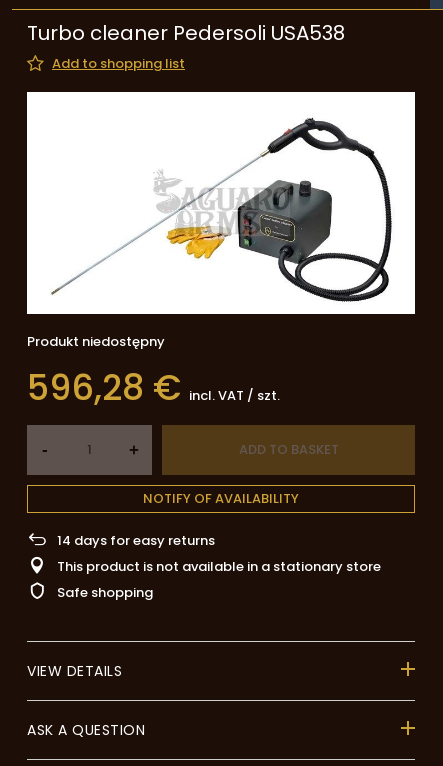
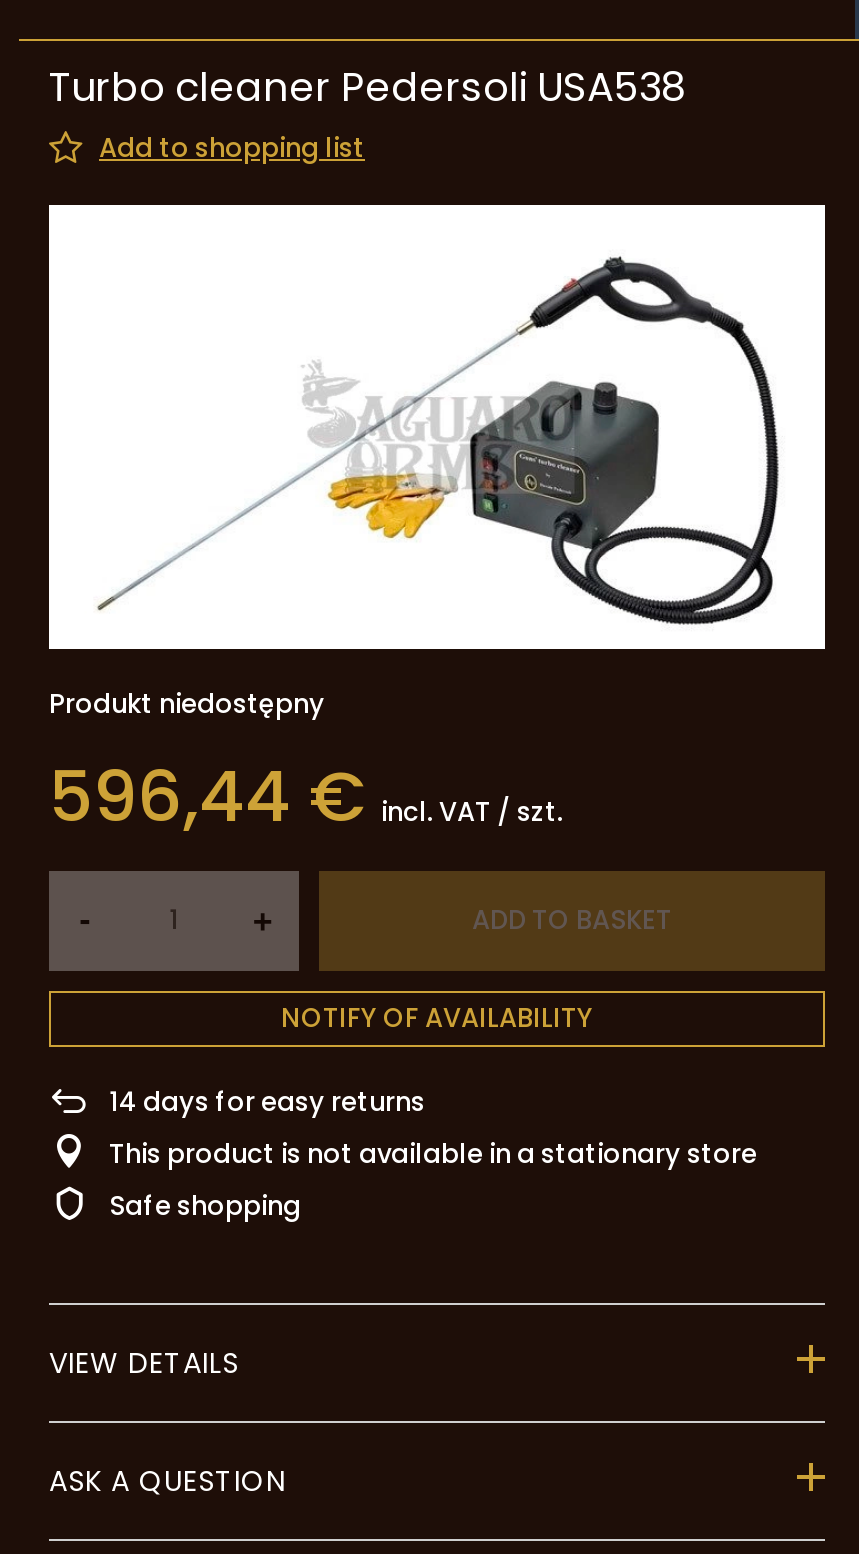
[27,363,280,412] 596,28 € incl. VAT/szt. -> [49,747,563,845] 596,44 € incl. VAT/szt.

